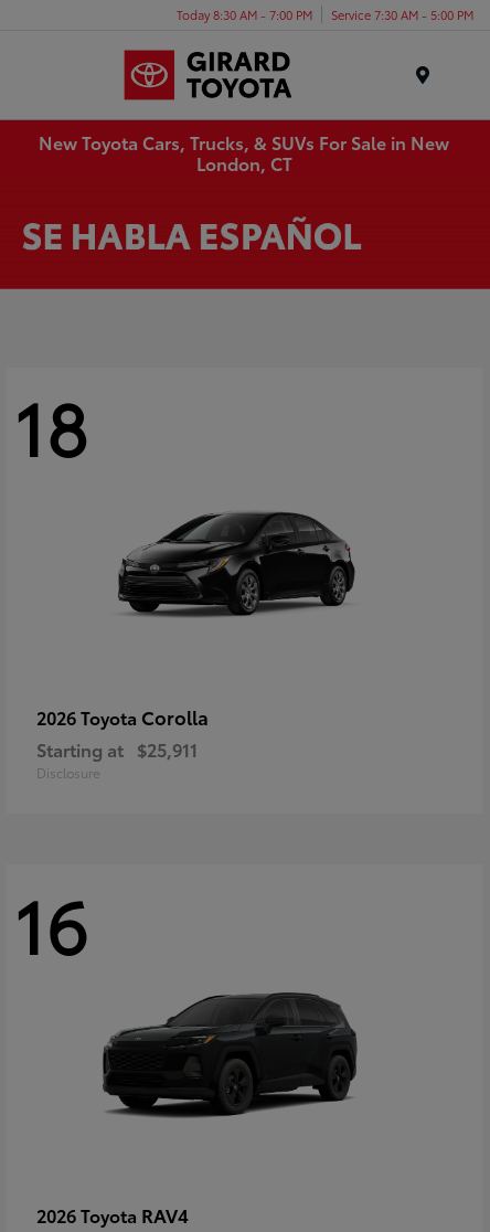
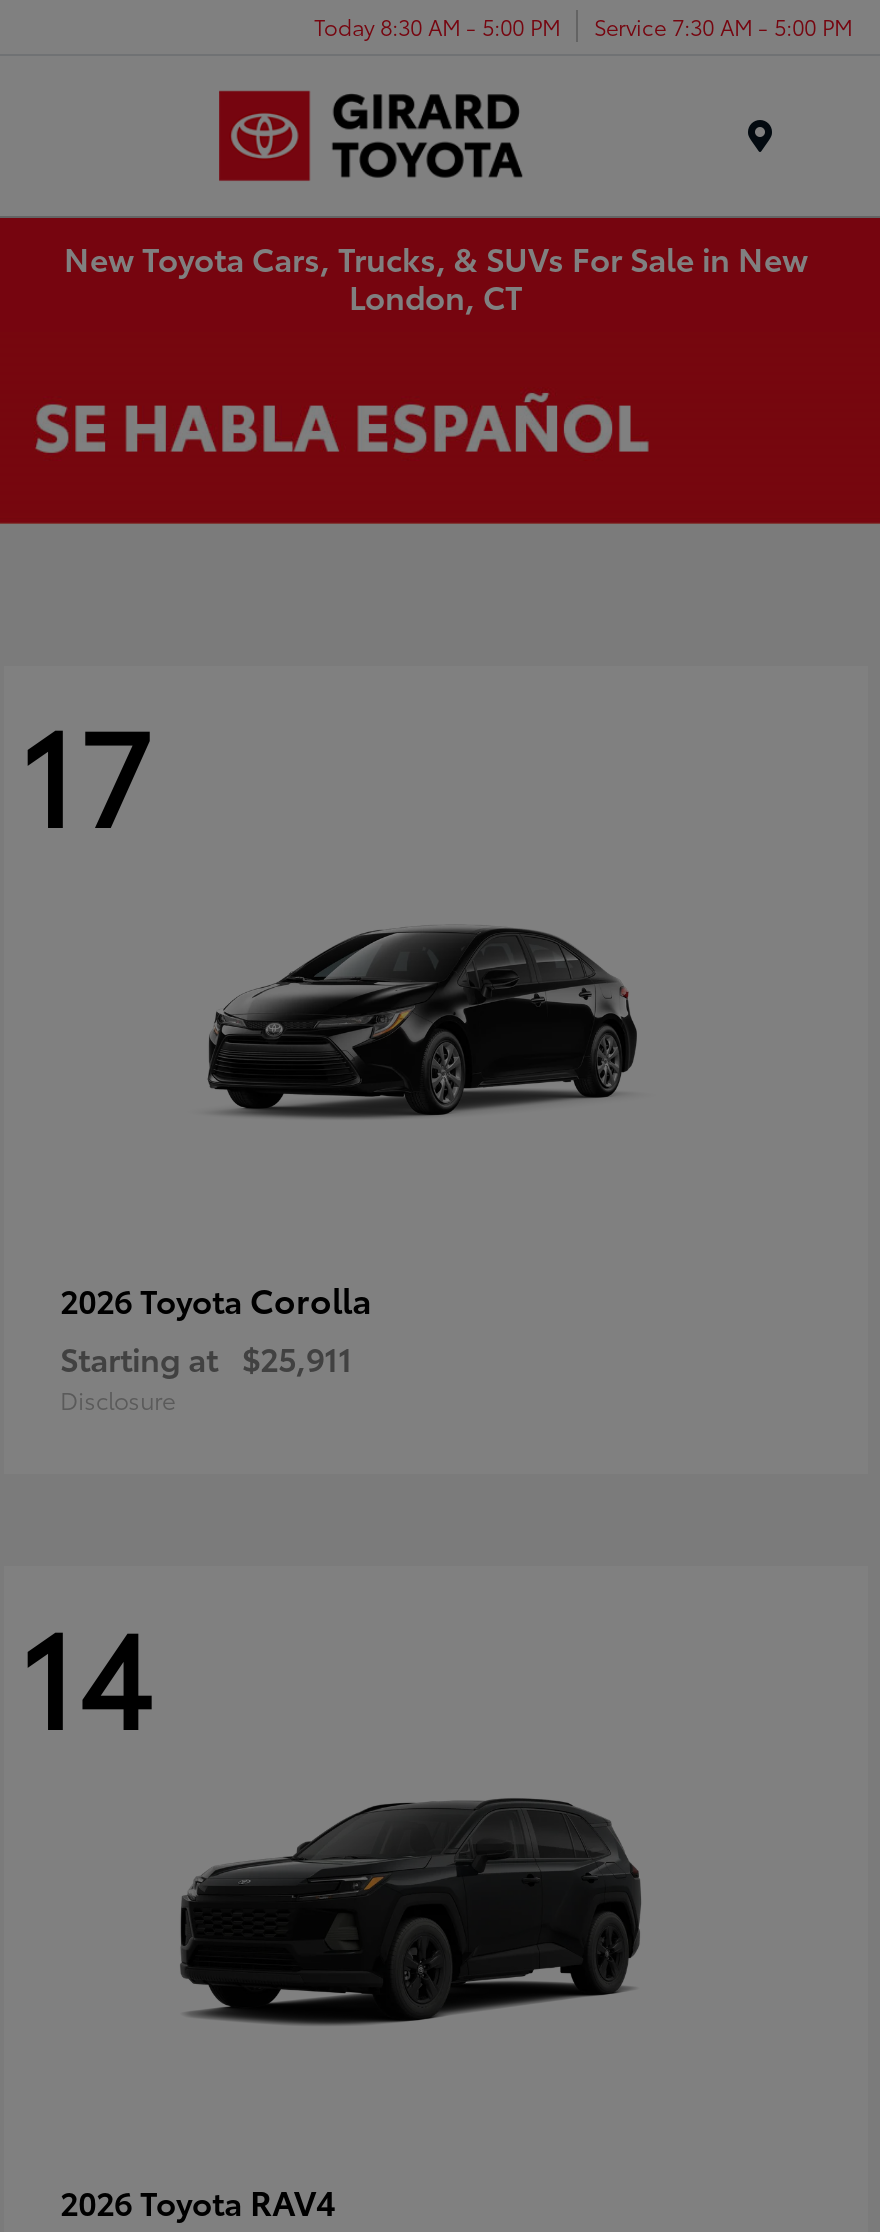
[177,5,473,23] Today 8:30 AM - 7:00 PM Service 7:30 AM - 5:00 PM -> [314,9,852,41] Today 8:30 AM - 5:00 PM Service 7:30 AM - 5:00 PM
[14,375,87,476] 18 -> [20,679,152,863] 17
[14,872,87,974] 16 -> [20,1580,152,1764] 14

